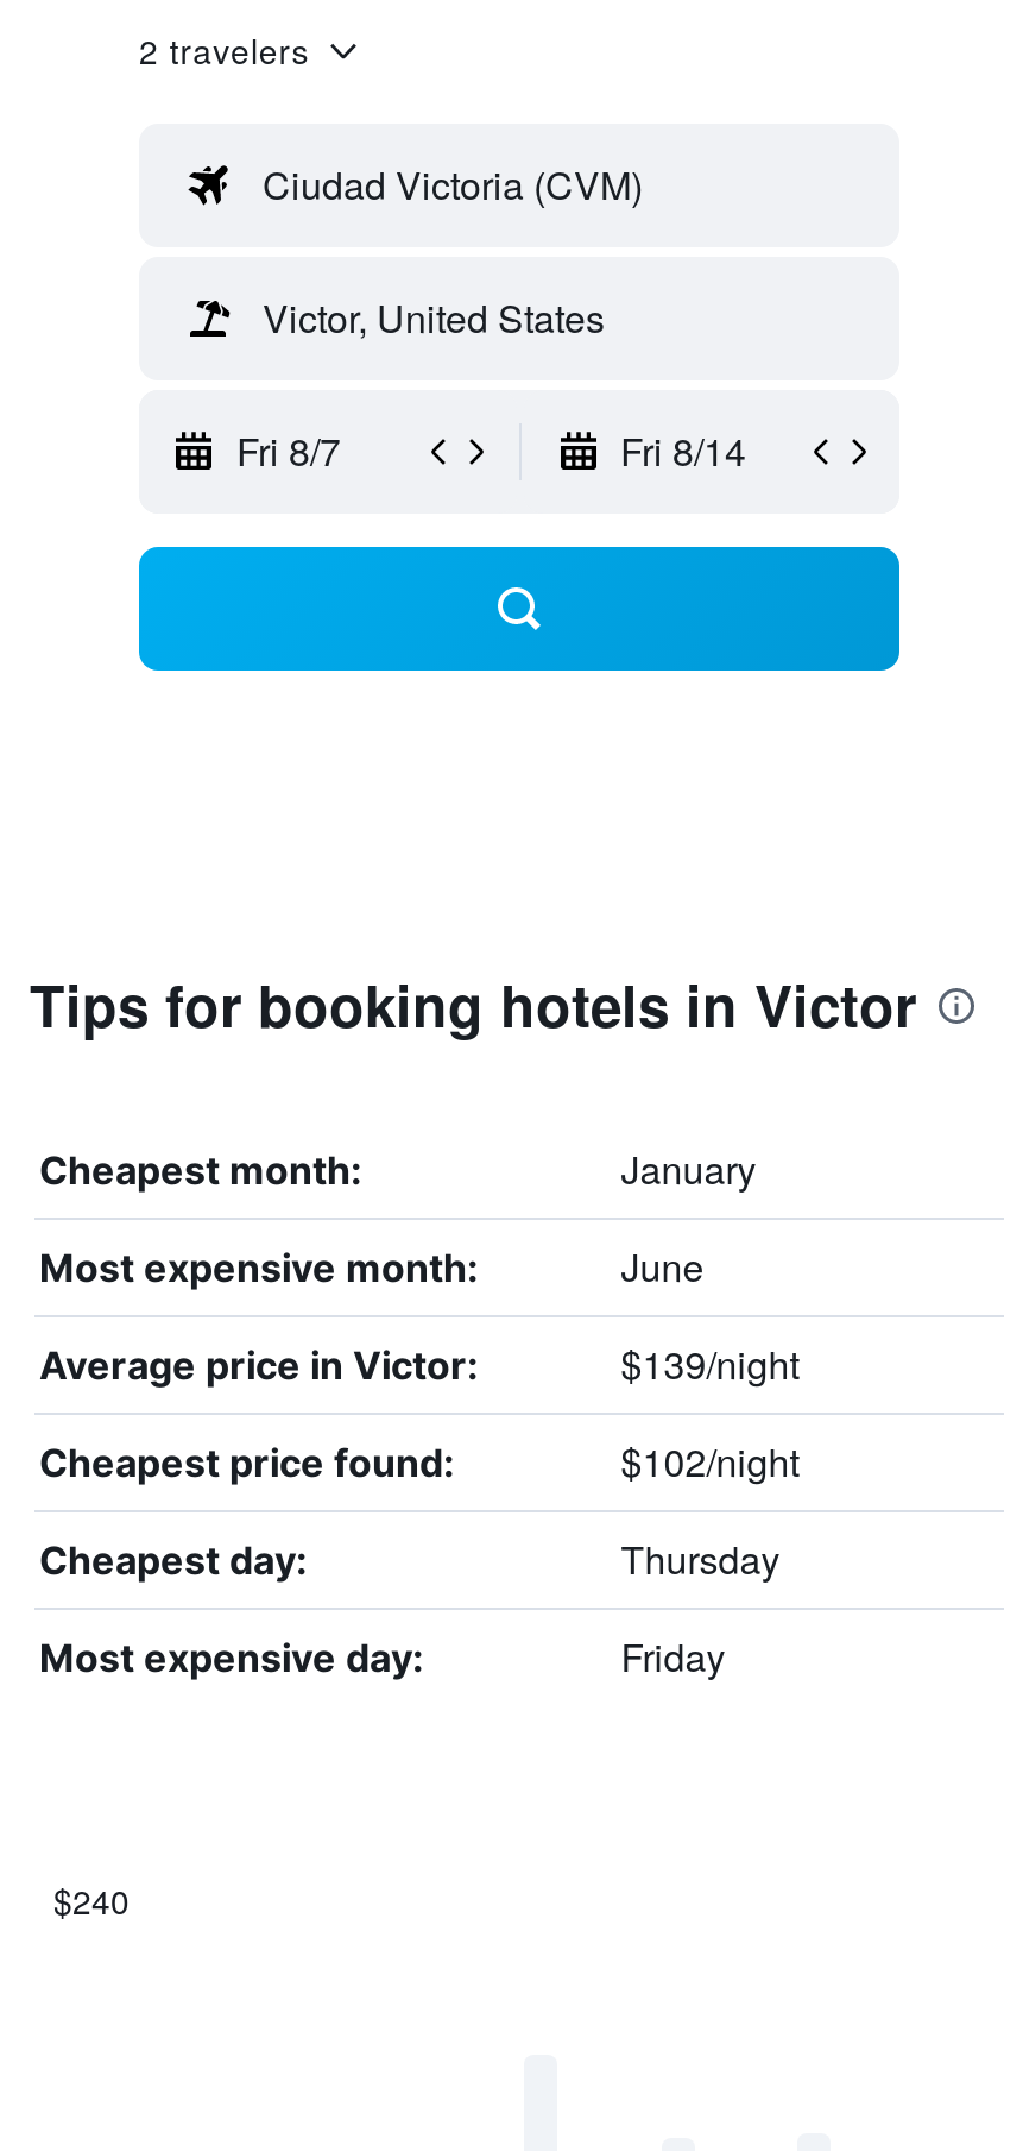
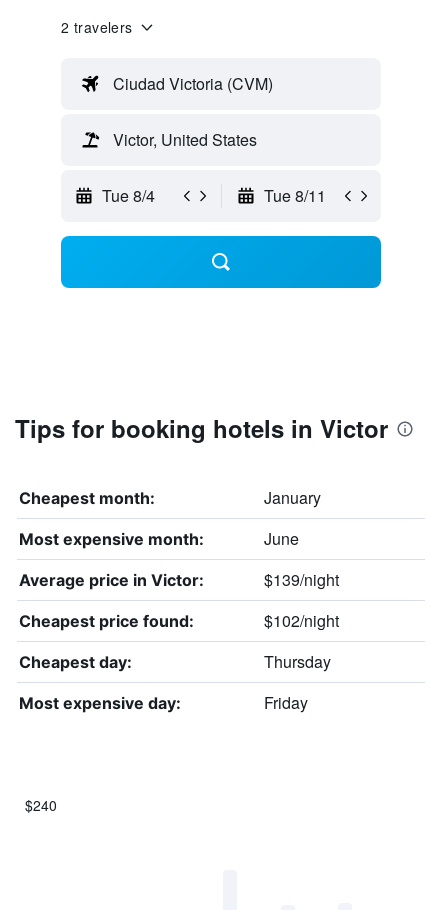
[236,423,746,478] Fri 8/7 | Fri 8/14 -> [102,184,325,207] Tue 8/4 | Tue 8/11

